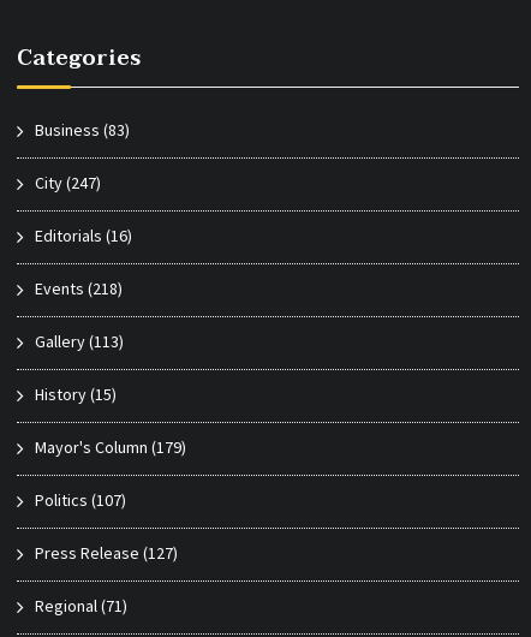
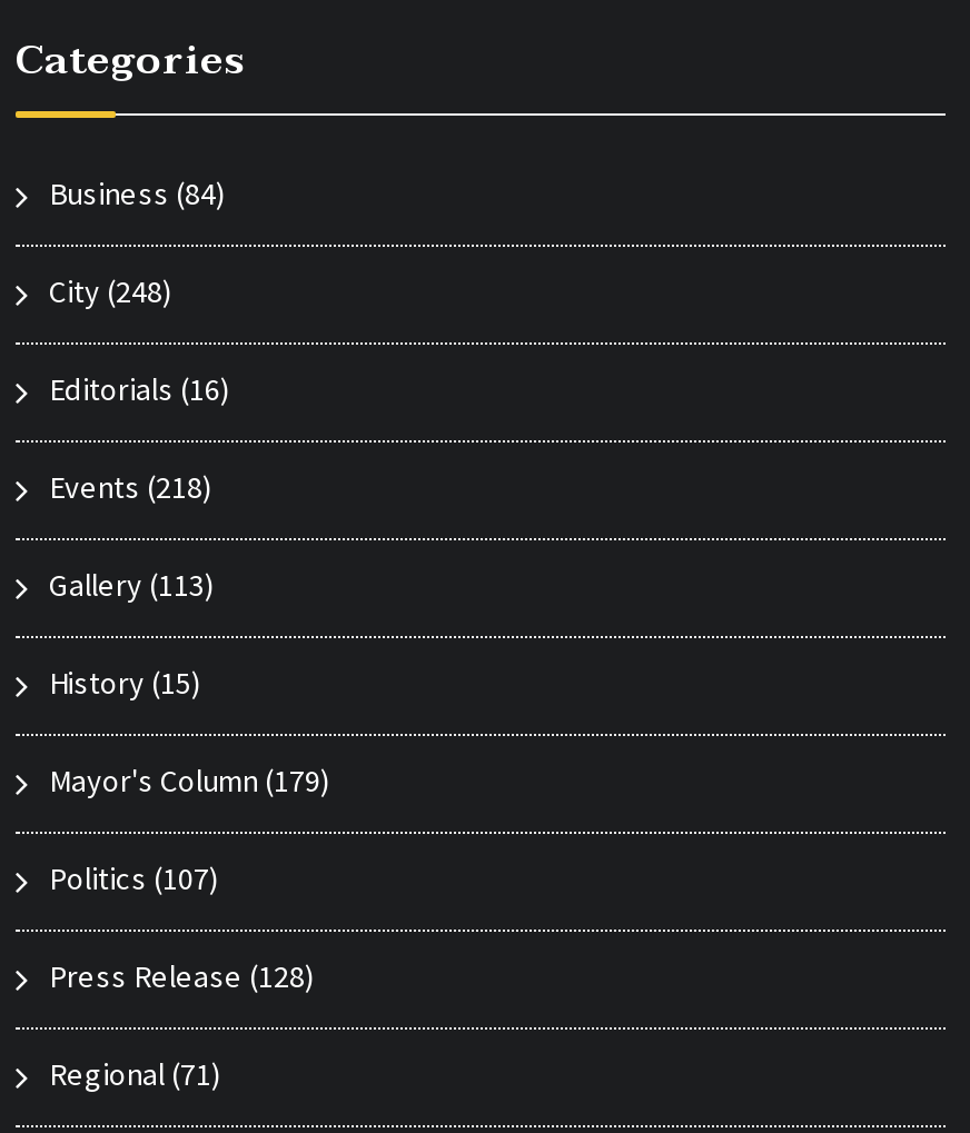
[35,119,130,140] Business (83) -> [49,173,225,213] Business (84)
[35,172,101,193] City (247) -> [49,271,171,311] City (248)
[35,542,178,563] Press Release (127) -> [49,956,314,996] Press Release (128)

